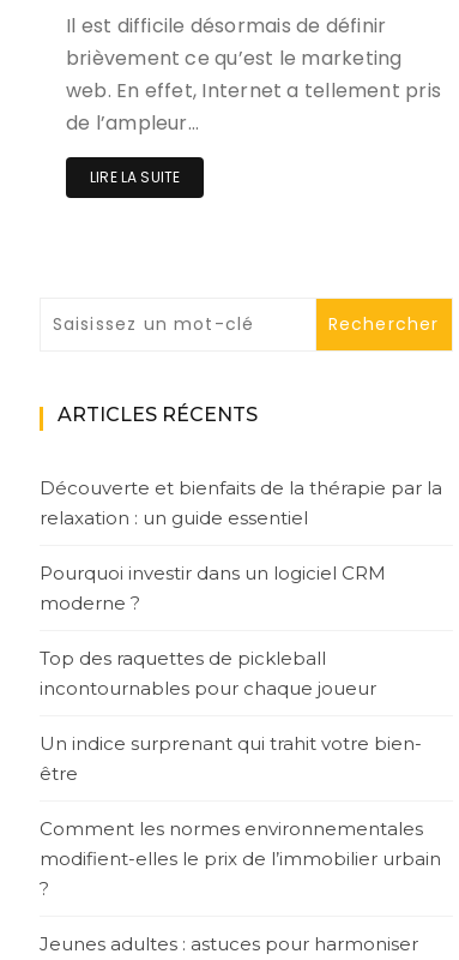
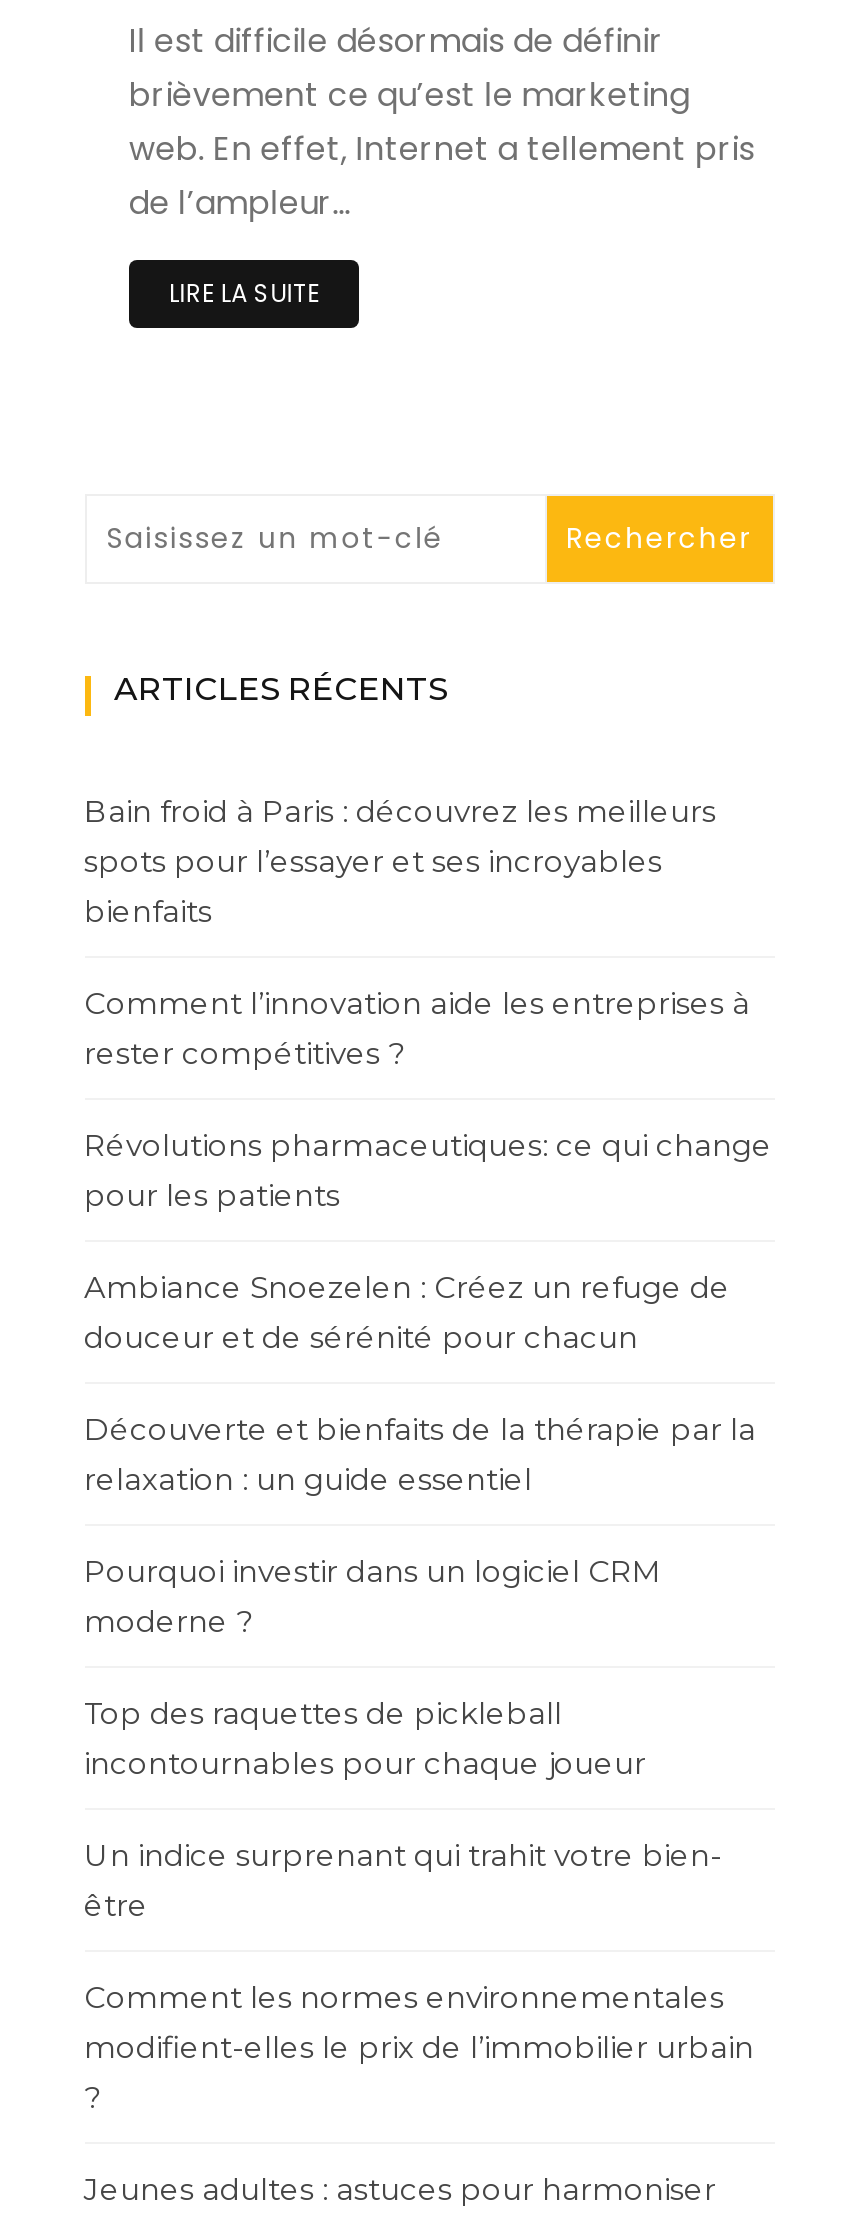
none -> [84,792,772,1356] Bain froid à Paris : découvrez les meilleurs | spots pour l’essayer et ses incroyables | bienfaits | Comment l’innovation aide les entreprises à | rester compétitives ? | Révolutions pharmaceutiques: ce qui change | pour les patients | Ambiance Snoezelen : Créez un refuge de | douceur et de sérénité pour chacun

